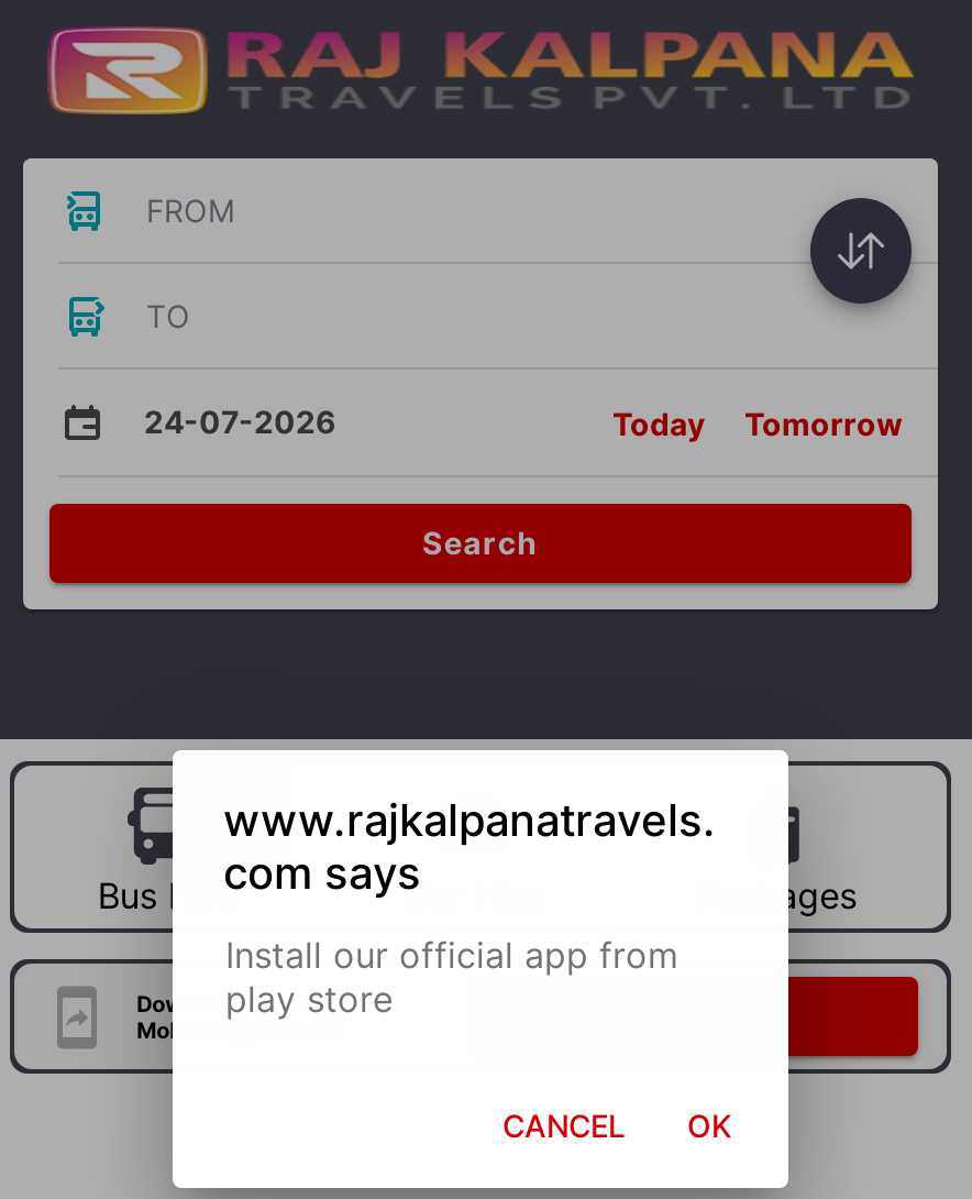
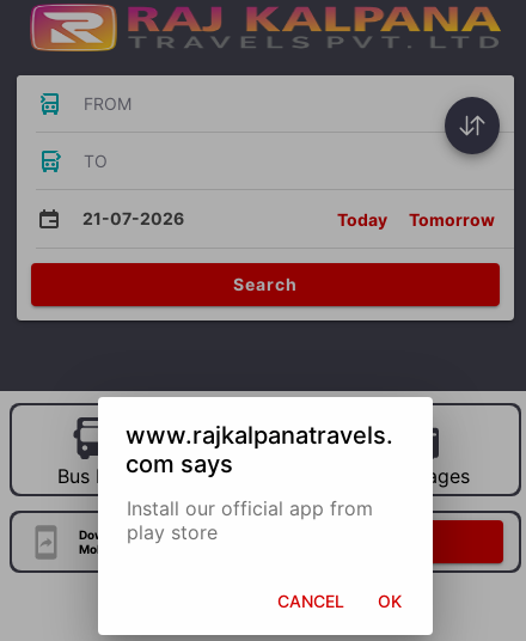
[144,403,335,440] 24-07-2026 -> [82,208,184,228] 21-07-2026

